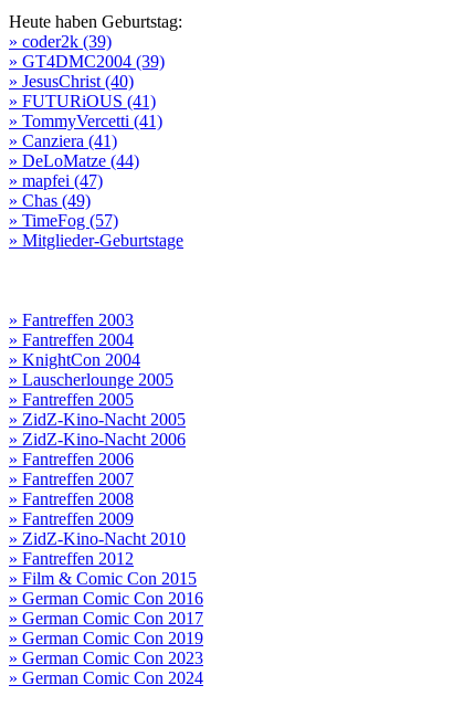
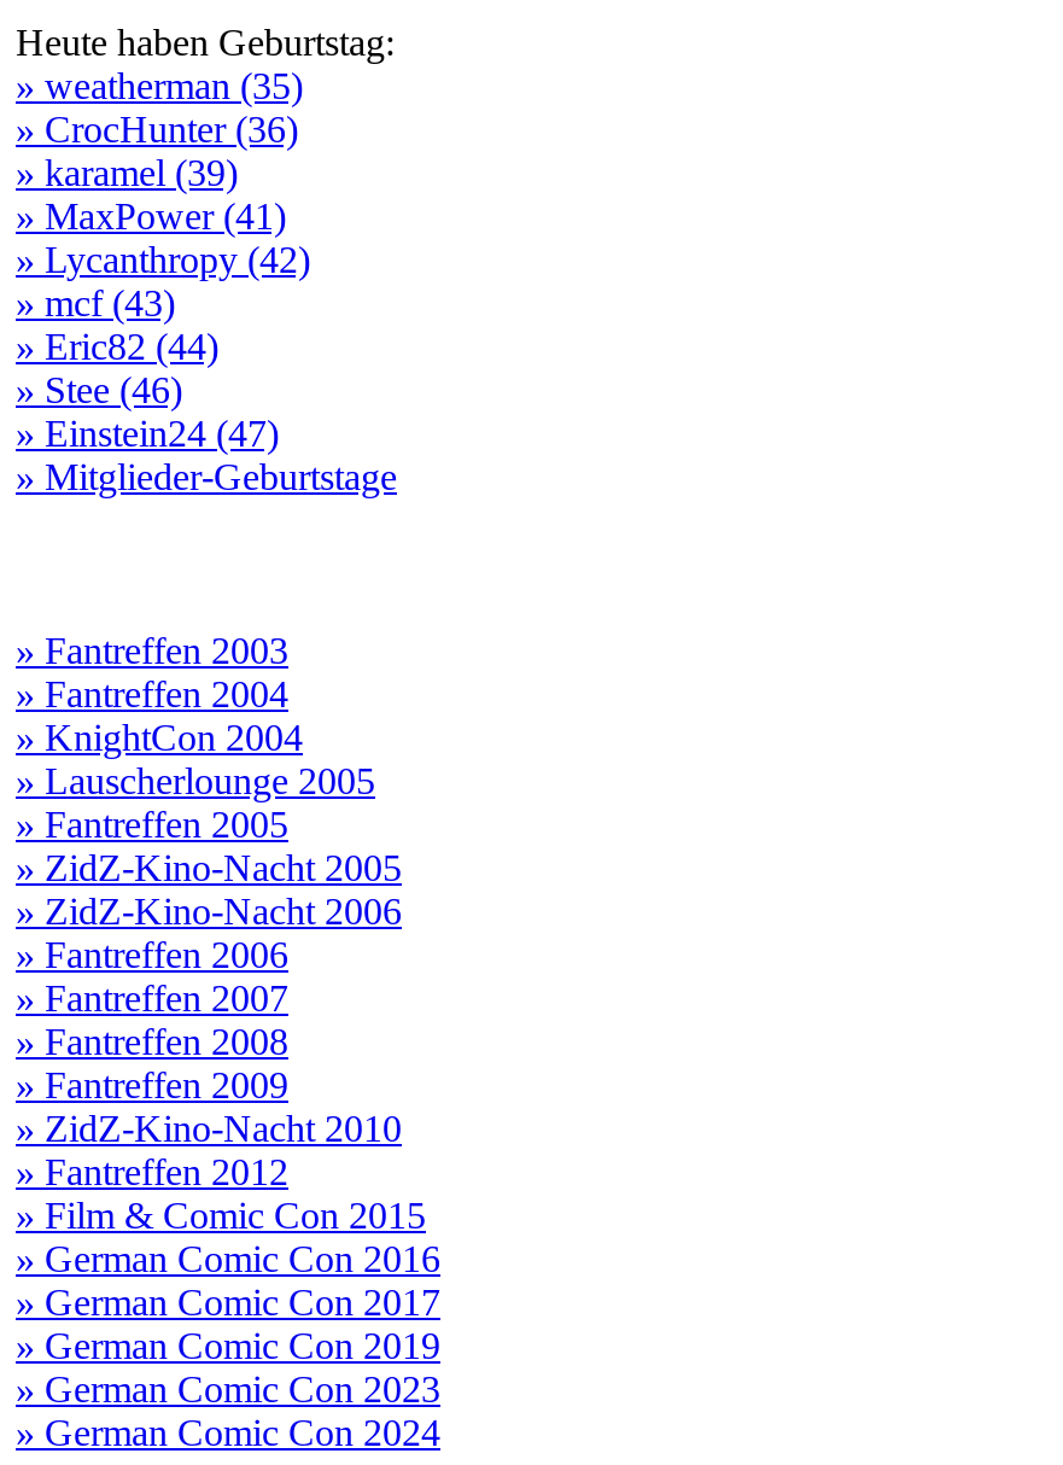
[9,32,165,230] » coder2k (39) | » GT4DMC2004 (39) | » JesusChrist (40) | » FUTURiOUS (41) | » TommyVercetti (41) | » Canziera (41) | » DeLoMatze (44) | » mapfei (47) | » Chas (49) | » TimeFog (57) -> [16,65,310,454] » weatherman (35) | » CrocHunter (36) | » karamel (39) | » MaxPower (41) | » Lycanthropy (42) | » mcf (43) | » Eric82 (44) | » Stee (46) | » Einstein24 (47)

